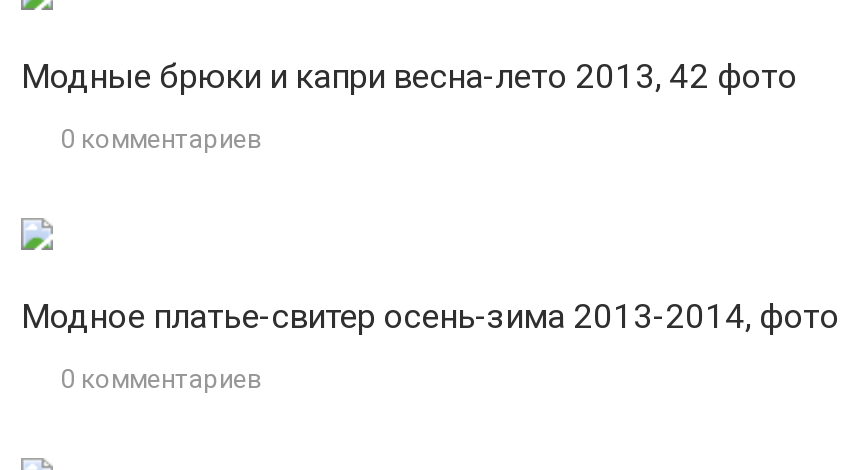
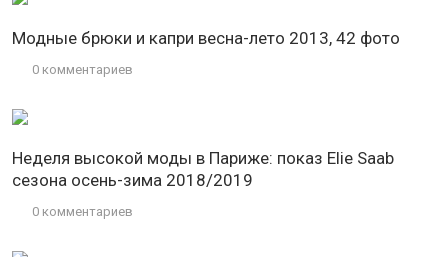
[21,296,839,336] Модное платье-свитер осень-зима 2013-2014, фото -> [12,148,394,190] Неделя высокой моды в Париже: показ Elie Saab | сезона осень-зима 2018/2019

